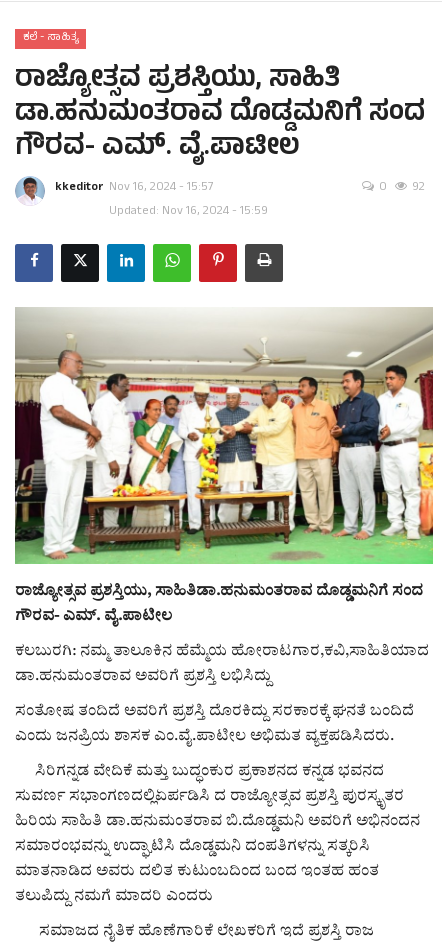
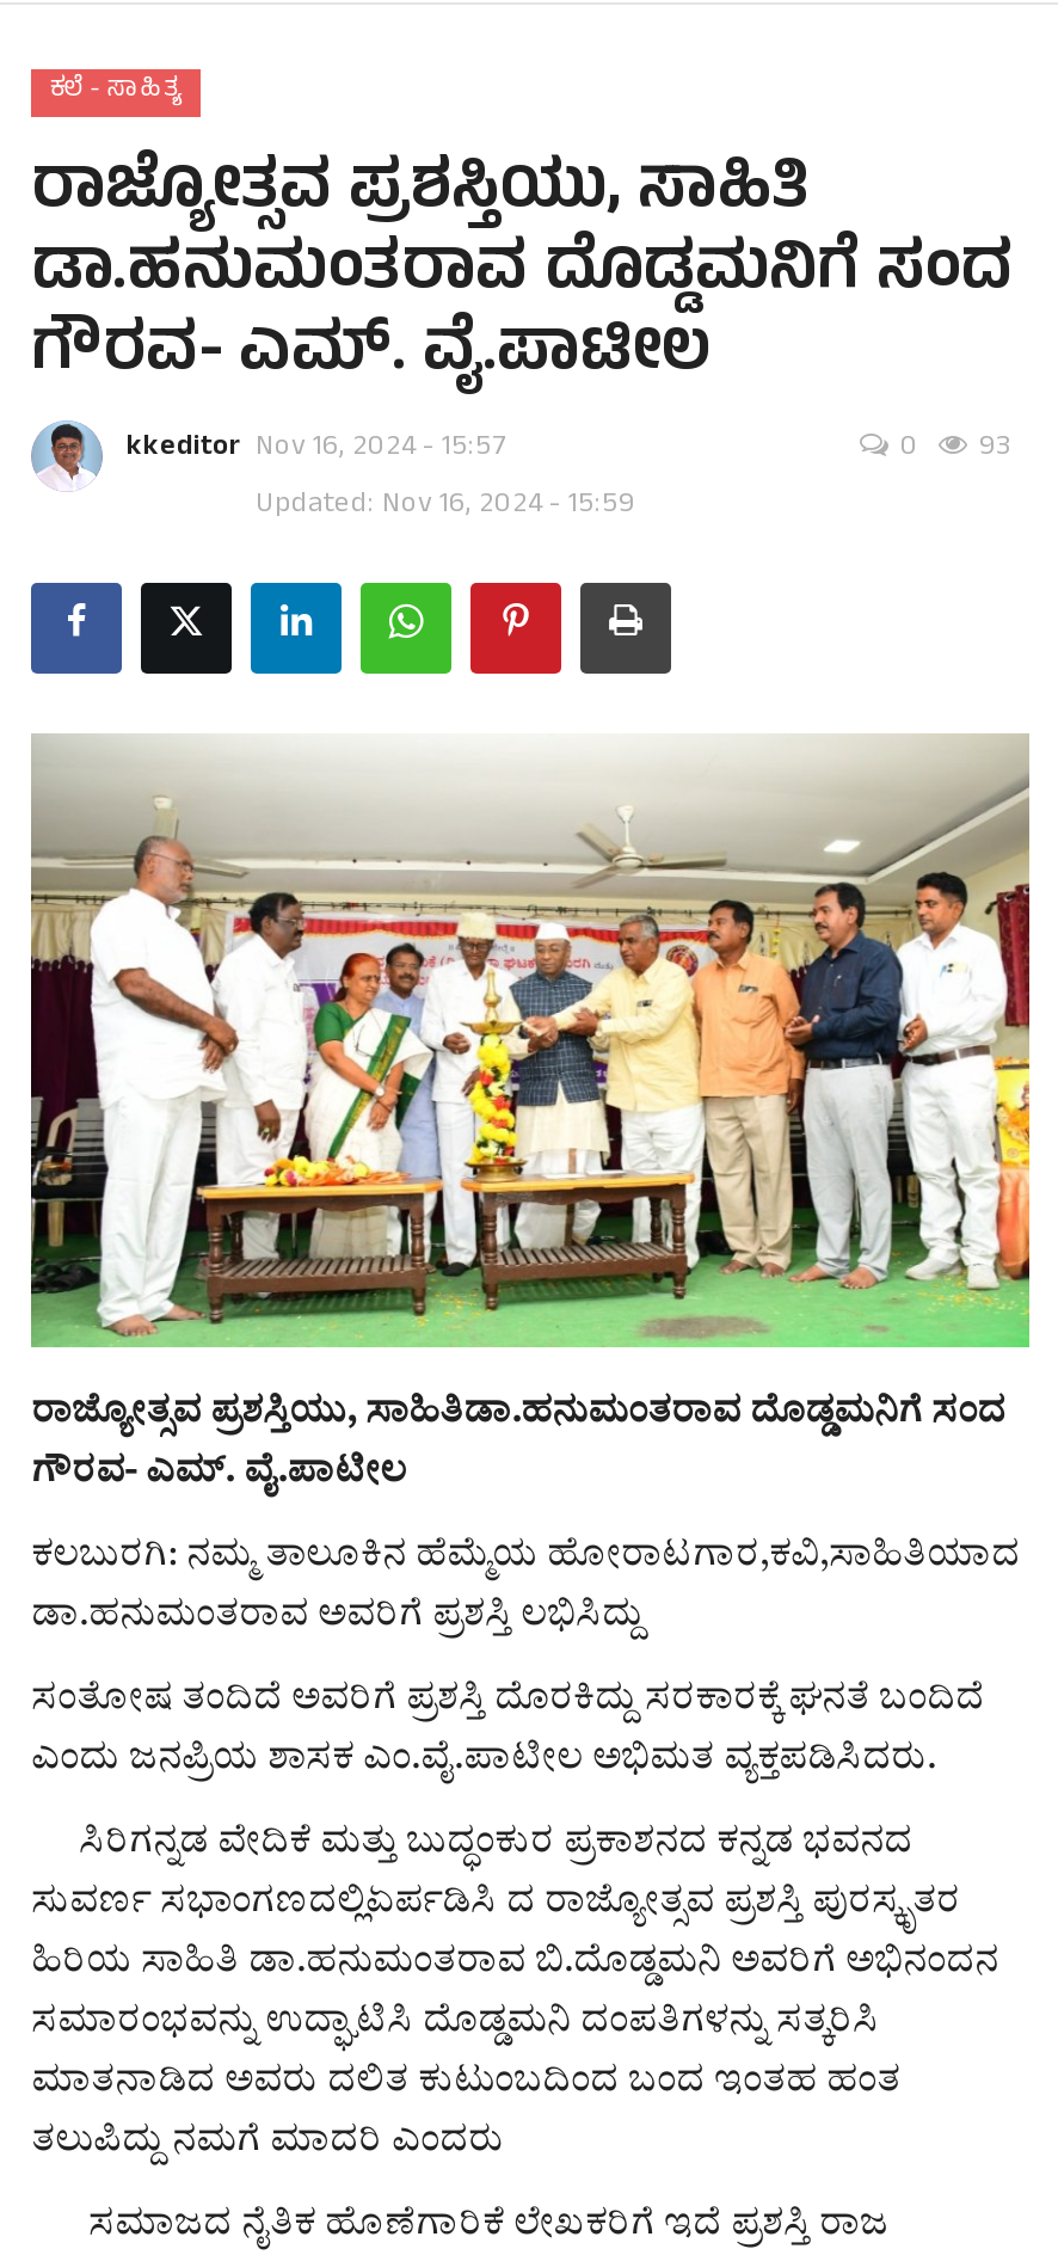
[379,178,425,198] 0 92 -> [900,425,1010,472] 0 93

